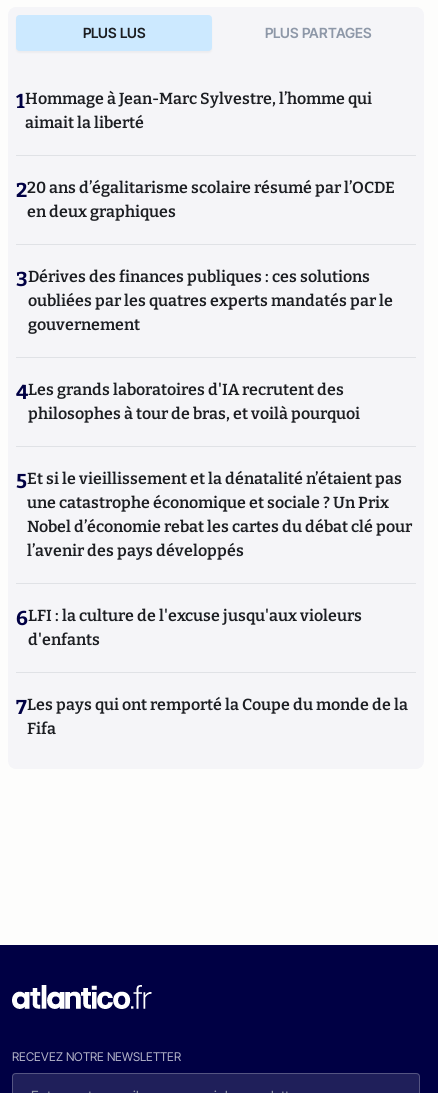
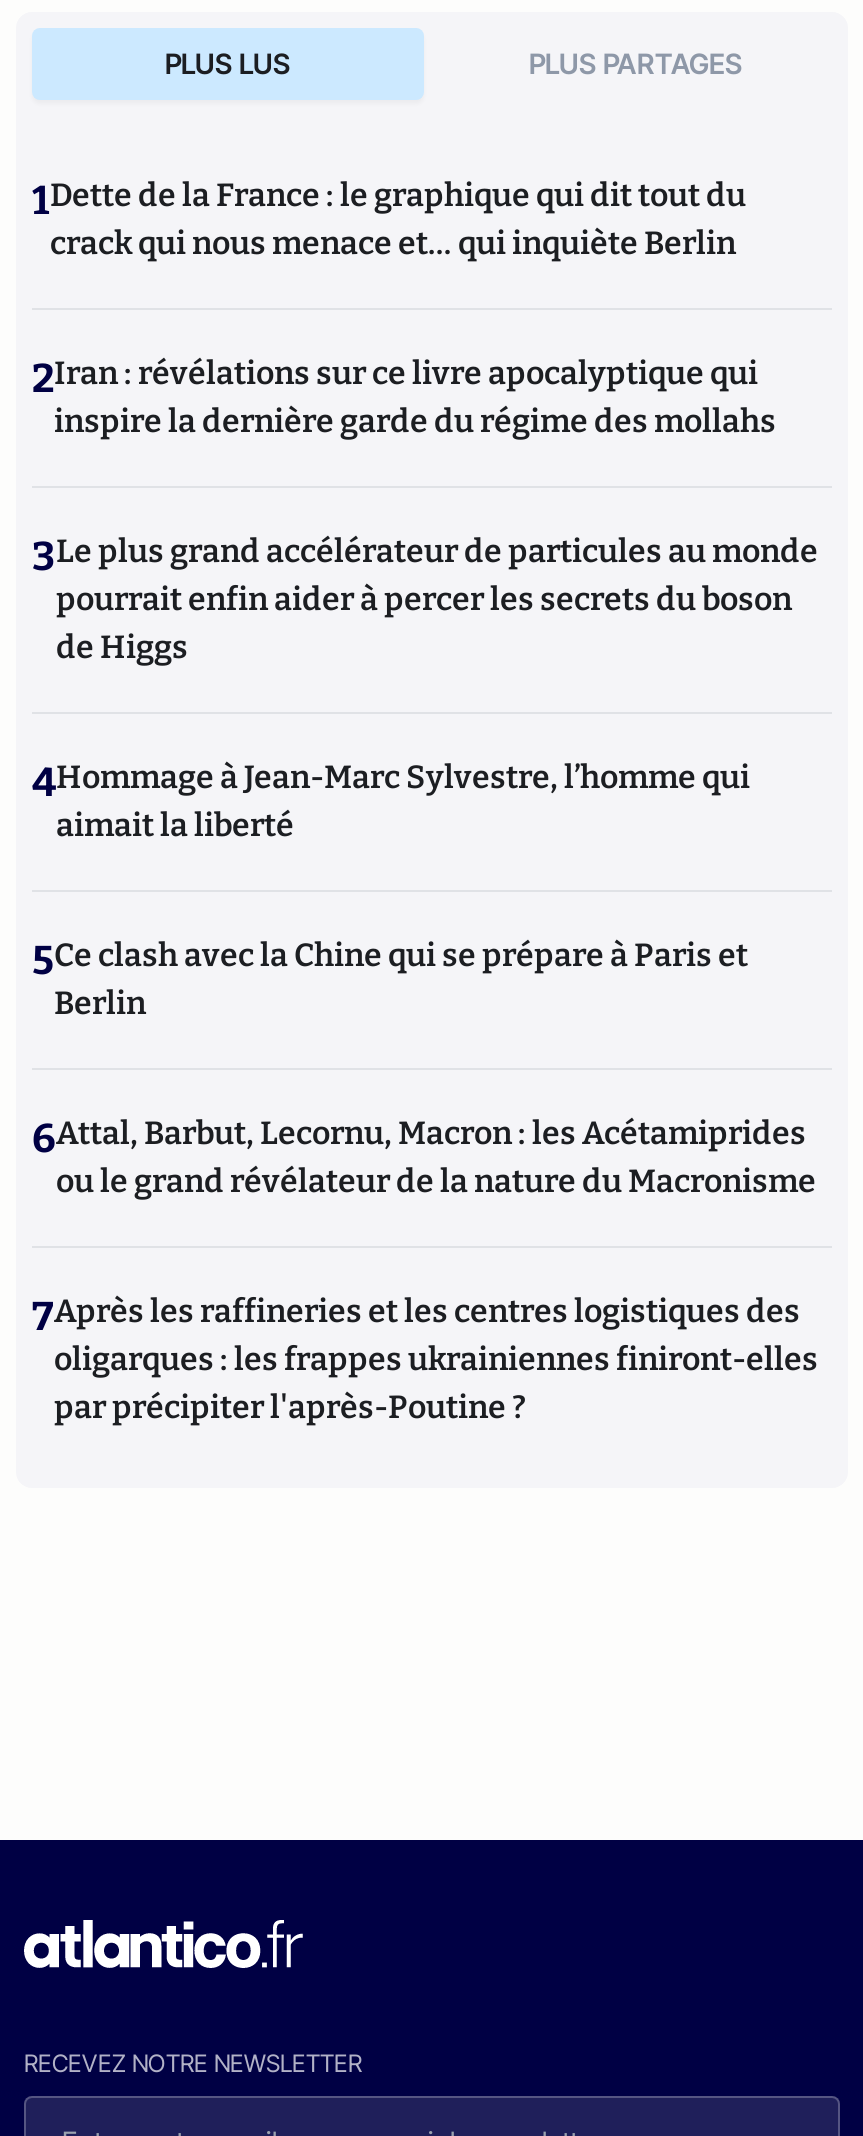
[16,89,372,113] 1Hommage à Jean-Marc Sylvestre, l’homme qui -> [32,176,818,806] 1Dette de la France : le graphique qui dit tout du | crack qui nous menace et… qui inquiète Berlin | 2Iran : révélations sur ce livre apocalyptique qui | inspire la dernière garde du régime des mollahs | 3Le plus grand accélérateur de particules au monde | pourrait enfin aider à percer les secrets du boson | de Higgs | 4Hommage à Jean-Marc Sylvestre, l’homme qui
moved [25,113,144,132] -> [56,806,294,844]: aimait la liberté
[16,178,412,738] 220 ans d’égalitarisme scolaire résumé par l’OCDE | en deux graphiques | 3Dérives des finances publiques : ces solutions | oubliées par les quatres experts mandatés par le | gouvernement | 4Les grands laboratoires d'IA recrutent des | philosophes à tour de bras, et voilà pourquoi | 5Et si le vieillissement et la dénatalité n’étaient pas | une catastrophe économique et sociale ? Un Prix | Nobel d’économie rebat les cartes du débat clé pour | l’avenir des pays développés | 6LFI : la culture de l'excuse jusqu'aux violeurs | d'enfants | 7Les pays qui ont remporté la Coupe du monde de la | Fifa -> [32,936,818,1426] 5Ce clash avec la Chine qui se prépare à Paris et | Berlin | 6Attal, Barbut, Lecornu, Macron : les Acétamiprides | ou le grand révélateur de la nature du Macronisme | 7Après les raffineries et les centres logistiques des | oligarques : les frappes ukrainiennes finiront-elles | par précipiter l'après-Poutine ?

